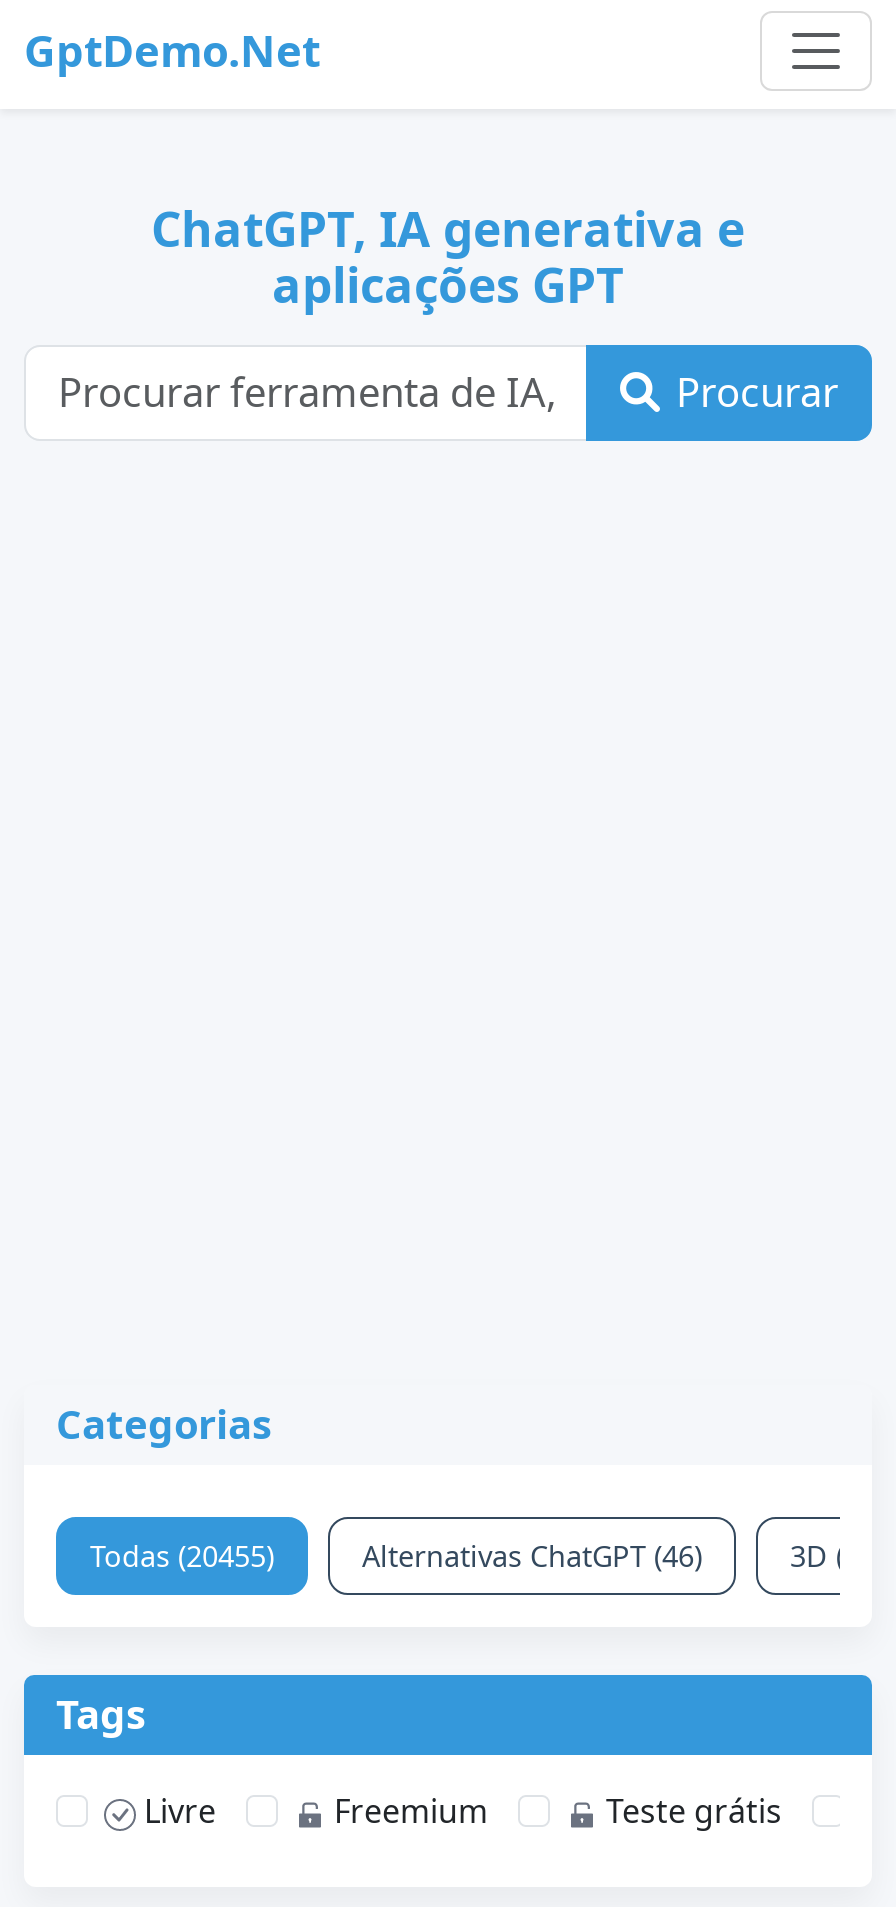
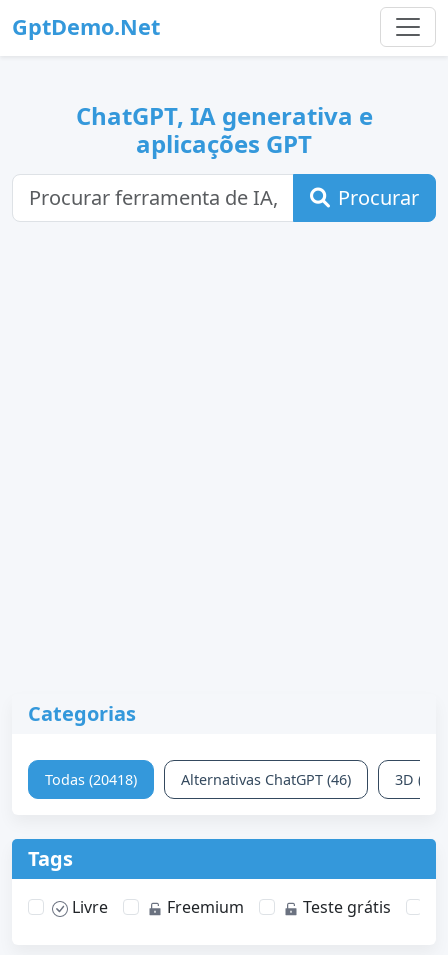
[90,1537,274,1575] Todas (20455) -> [45,770,137,789] Todas (20418)

